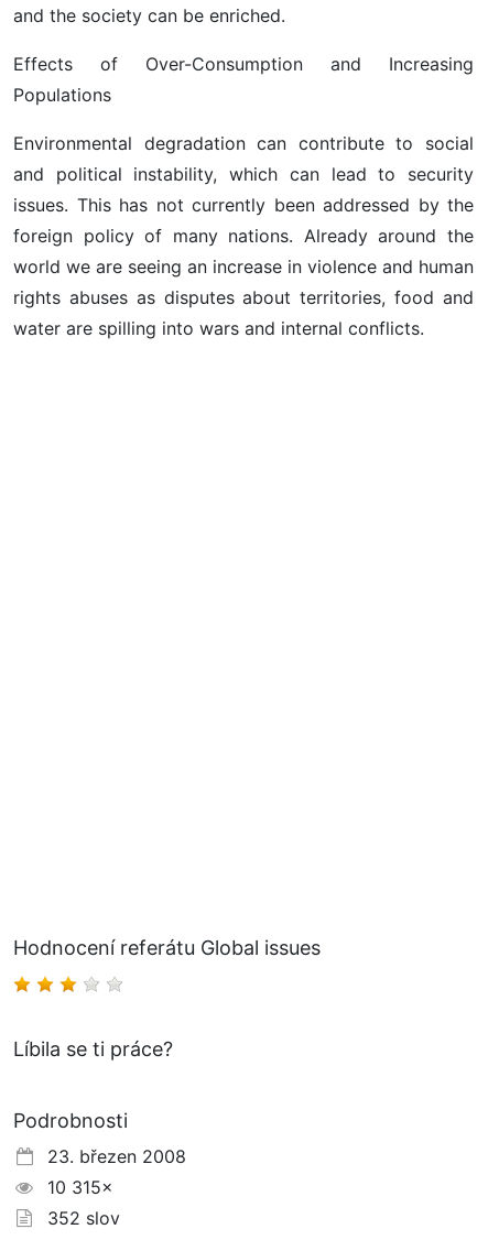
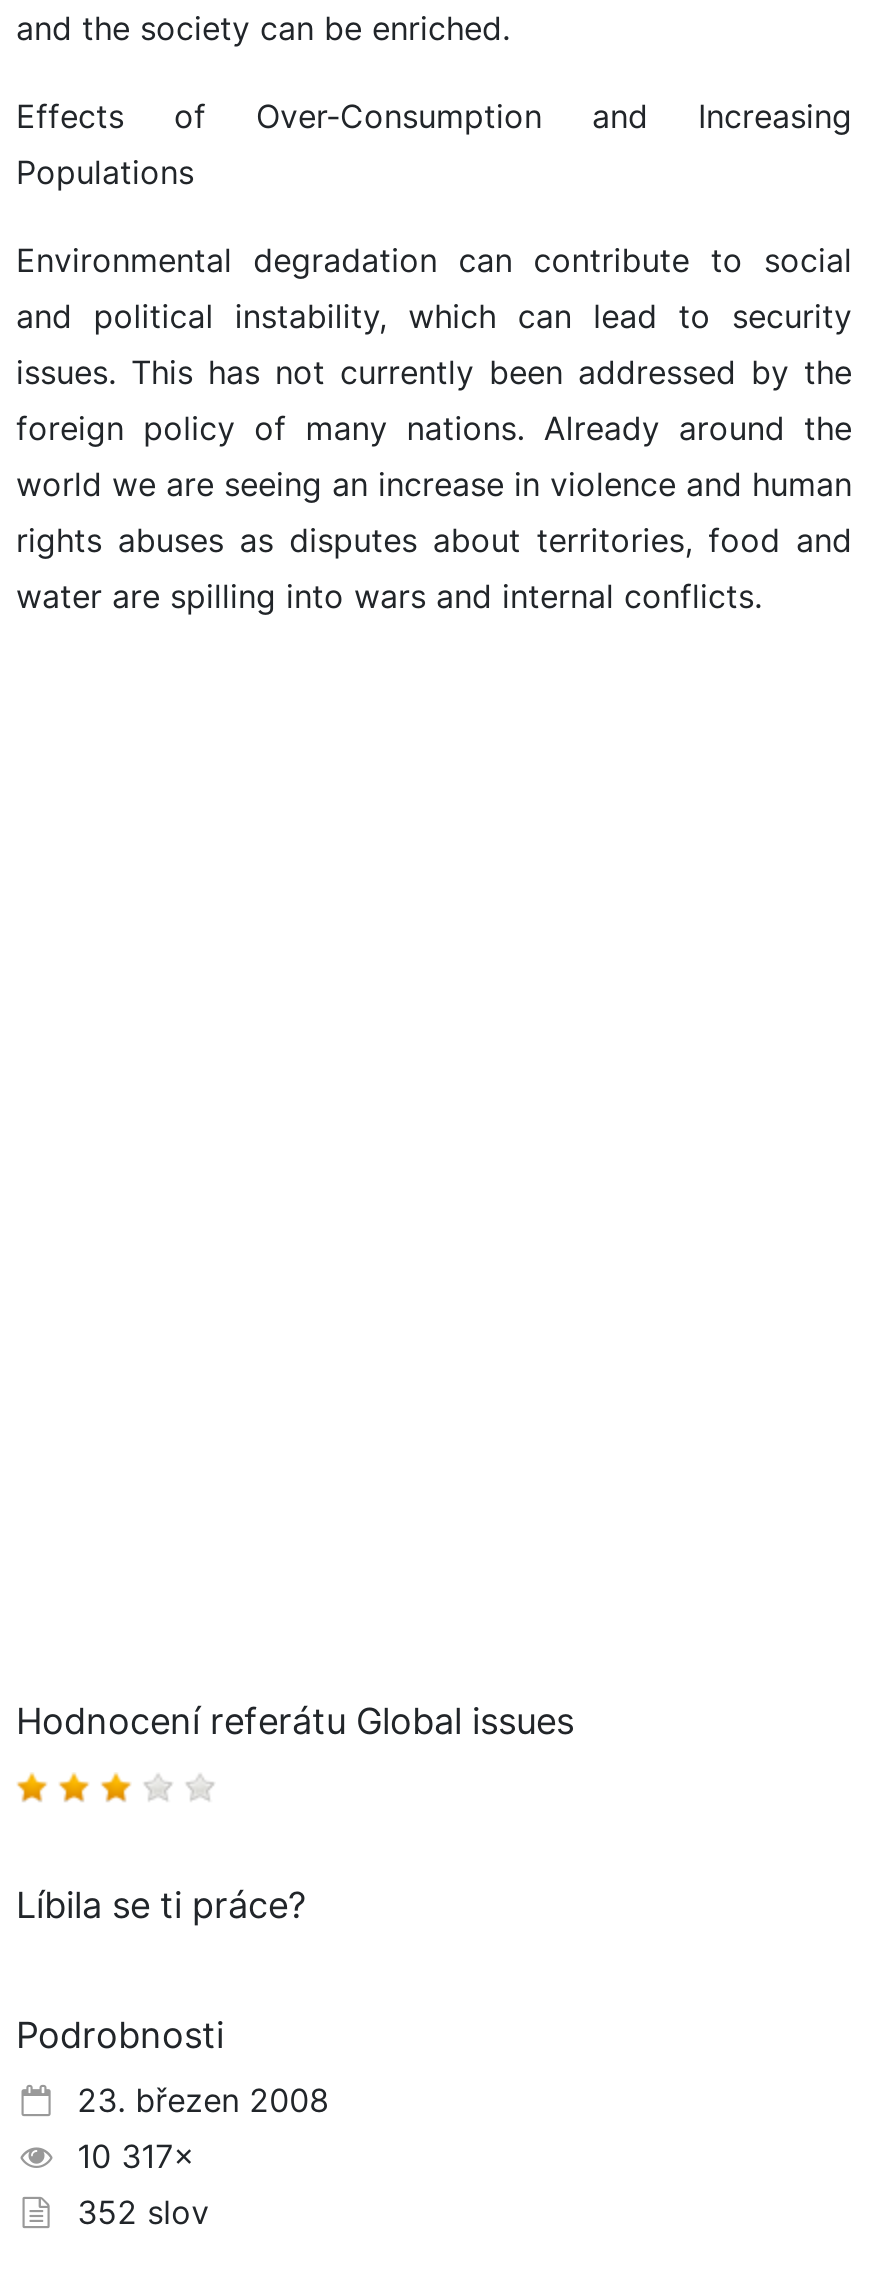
[36,1177,113,1199] 10 315× -> [57,2137,195,2177] 10 317×

